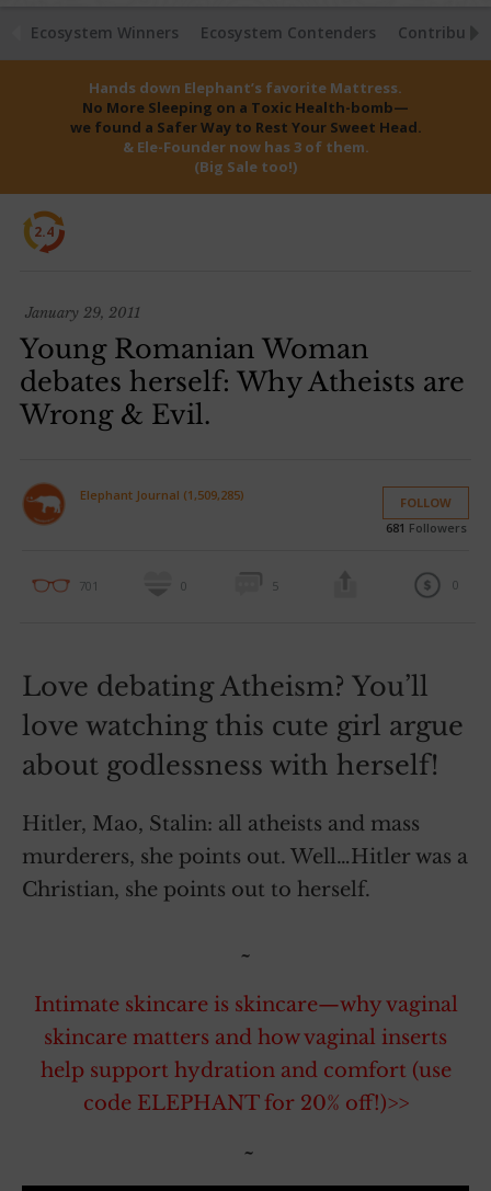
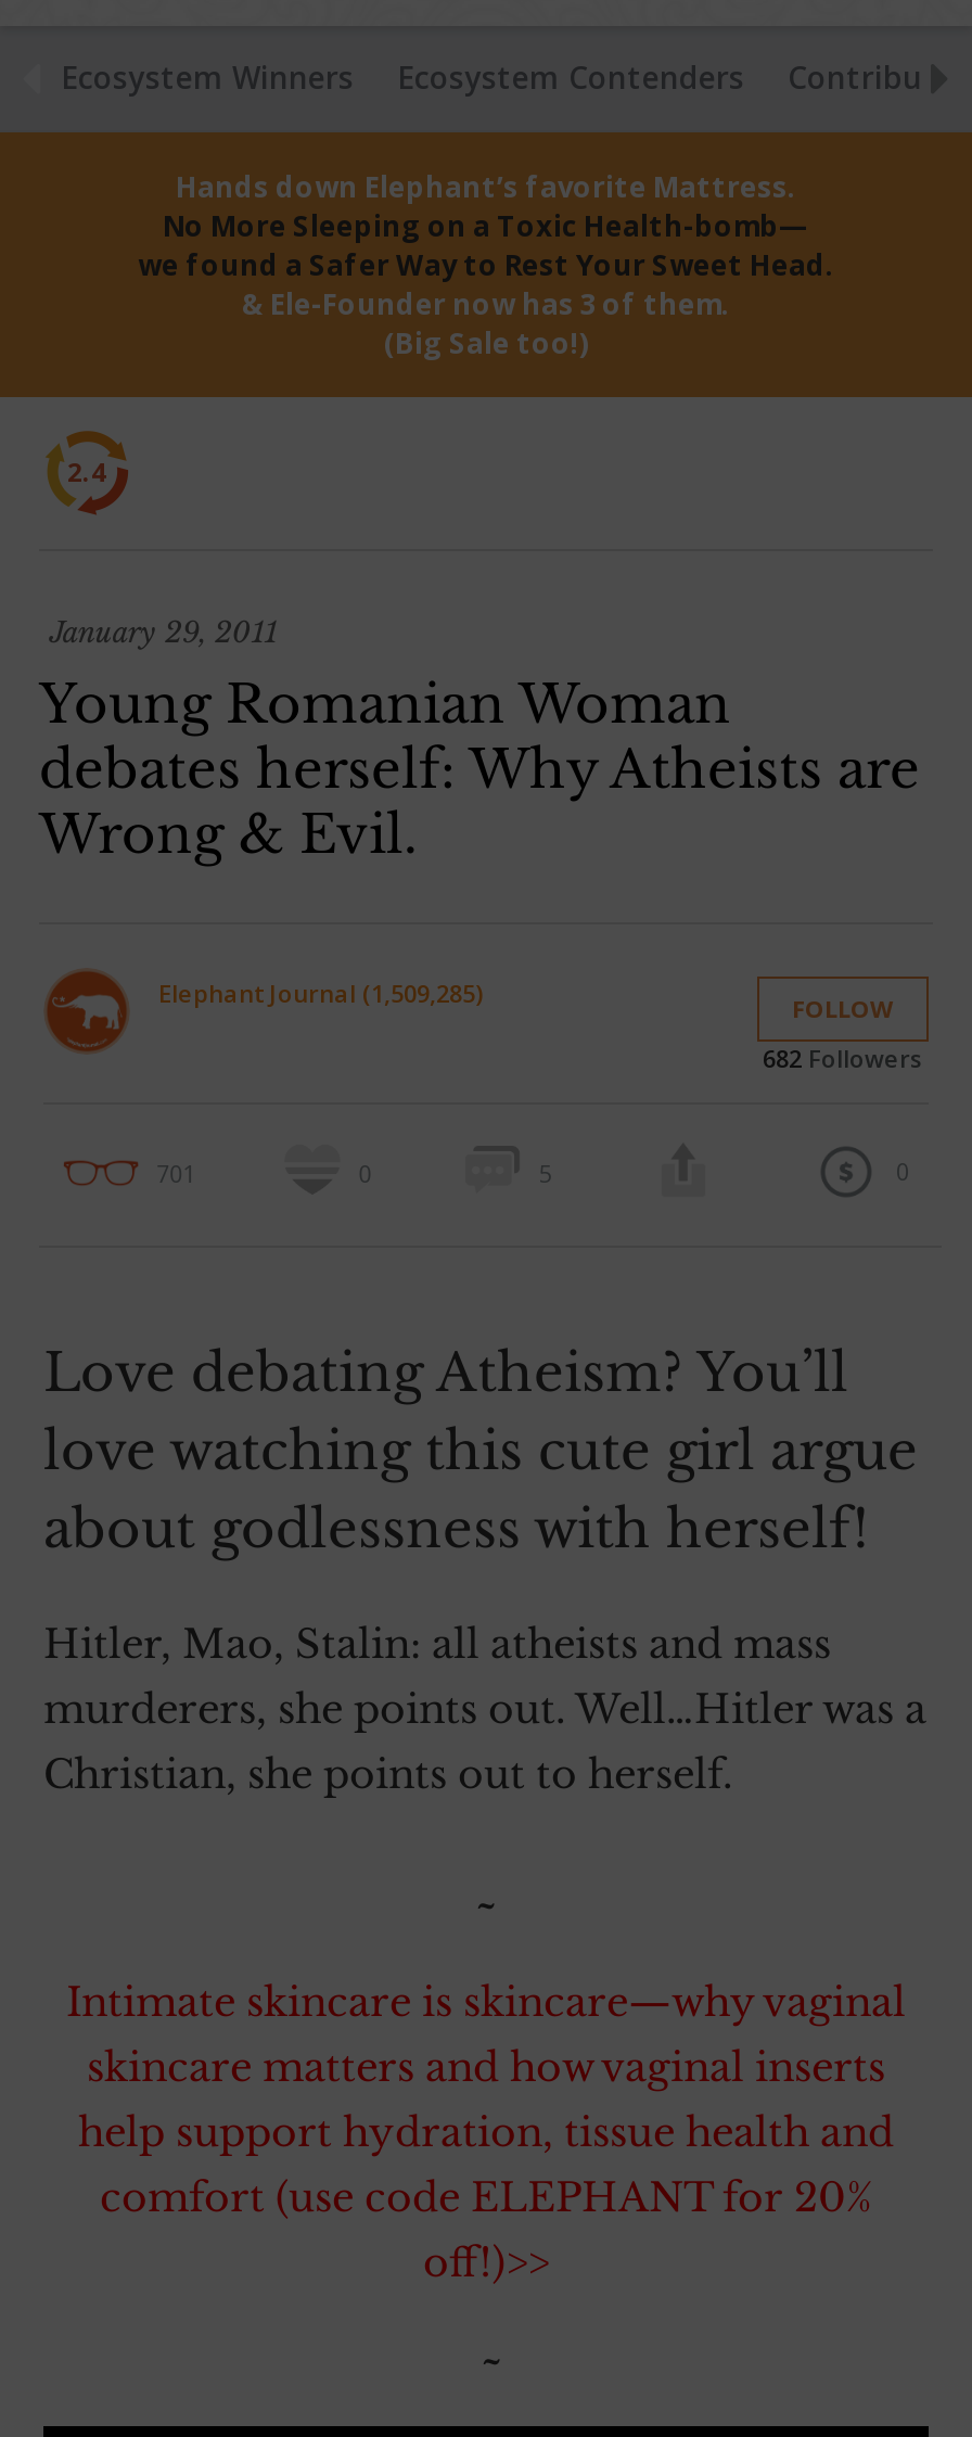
[385,519,466,536] 681Followers -> [763,1042,923,1074] 682Followers
[40,1058,451,1115] help support hydration and comfort (use | code ELEPHANT for 20% off!)>> -> [78,2109,894,2287] help support hydration, tissue health and | comfort (use code ELEPHANT for 20% | off!)>>

